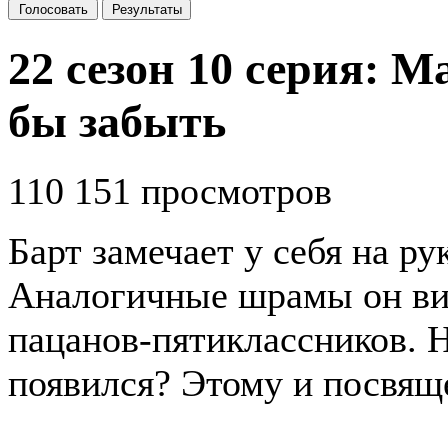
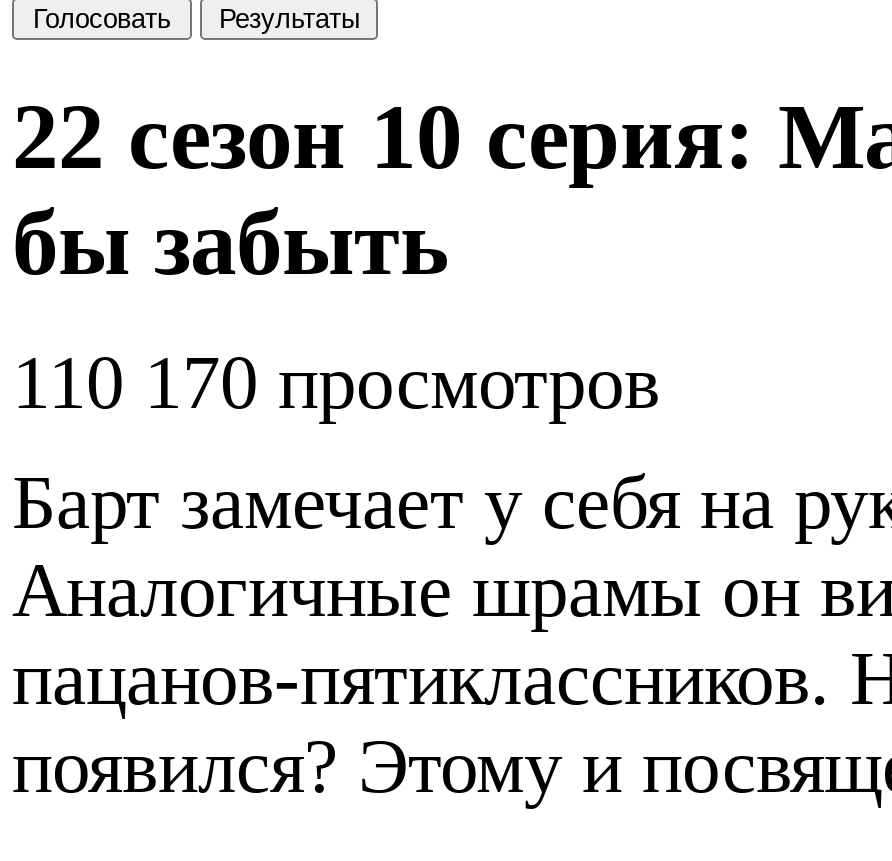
[8,170,332,212] 110 151 просмотров -> [12,341,660,425] 110 170 просмотров

